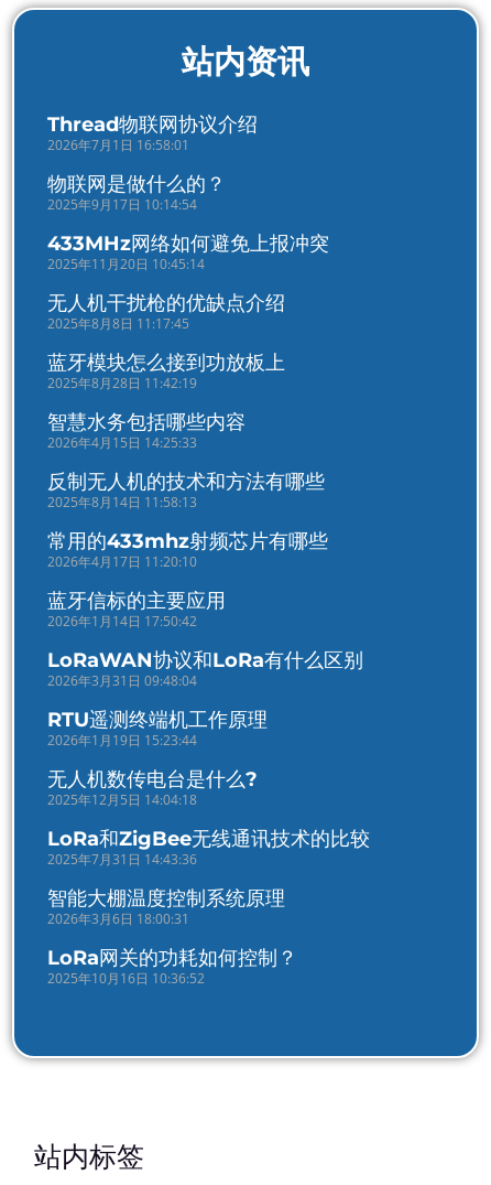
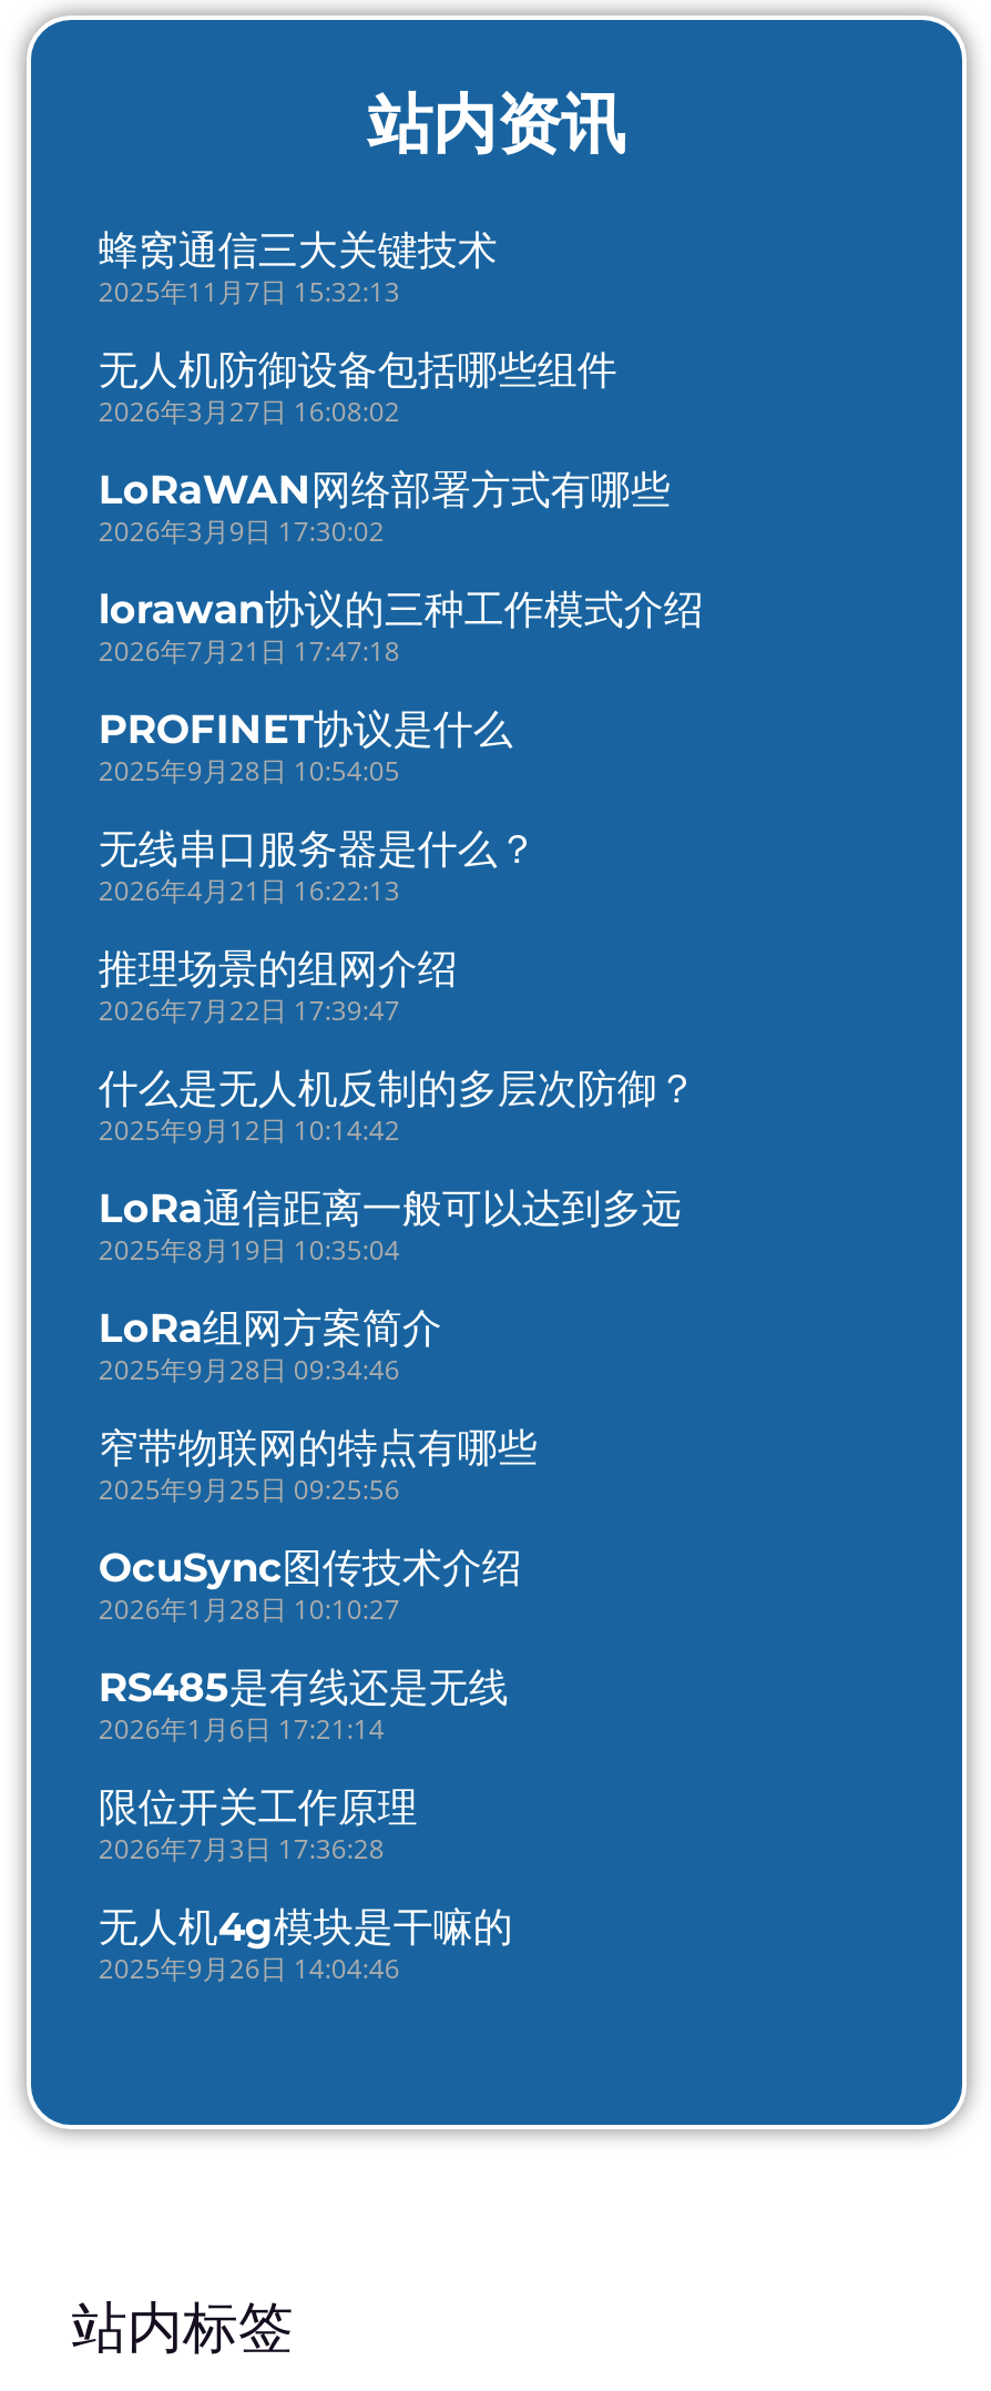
[48,112,258,154] Thread物联网协议介绍 | 2026年7月1日 16:58:01 -> [98,226,497,311] 蜂窝通信三大关键技术 | 2025年11月7日 15:32:13
[48,172,226,214] 物联网是做什么的？ | 2025年9月17日 10:14:54 -> [98,346,617,430] 无人机防御设备包括哪些组件 | 2026年3月27日 16:08:02
[48,231,330,273] 433MHz网络如何避免上报冲突 | 2025年11月20日 10:45:14 -> [98,466,670,550] LoRaWAN网络部署方式有哪些 | 2026年3月9日 17:30:02
[48,291,286,333] 无人机干扰枪的优缺点介绍 | 2025年8月8日 11:17:45 -> [98,586,704,670] lorawan协议的三种工作模式介绍 | 2026年7月21日 17:47:18
[48,351,286,392] 蓝牙模块怎么接到功放板上 | 2025年8月28日 11:42:19 -> [98,705,513,790] PROFINET协议是什么 | 2025年9月28日 10:54:05
[48,410,246,452] 智慧水务包括哪些内容 | 2026年4月15日 14:25:33 -> [98,825,537,909] 无线串口服务器是什么？ | 2026年4月21日 16:22:13
[48,470,325,511] 反制无人机的技术和方法有哪些 | 2025年8月14日 11:58:13 -> [98,945,458,1029] 推理场景的组网介绍 | 2026年7月22日 17:39:47
[48,529,329,571] 常用的433mhz射频芯片有哪些 | 2026年4月17日 11:20:10 -> [98,1065,697,1149] 什么是无人机反制的多层次防御？ | 2025年9月12日 10:14:42
[48,589,226,631] 蓝牙信标的主要应用 | 2026年1月14日 17:50:42 -> [98,1184,682,1269] LoRa通信距离一般可以达到多远 | 2025年8月19日 10:35:04
[48,648,364,690] LoRaWAN协议和LoRa有什么区别 | 2026年3月31日 09:48:04 -> [98,1304,442,1388] LoRa组网方案简介 | 2025年9月28日 09:34:46
[48,708,268,750] RTU遥测终端机工作原理 | 2026年1月19日 15:23:44 -> [98,1424,537,1508] 窄带物联网的特点有哪些 | 2025年9月25日 09:25:56
[48,767,258,809] 无人机数传电台是什么? | 2025年12月5日 14:04:18 -> [98,1544,522,1628] OcuSync图传技术介绍 | 2026年1月28日 10:10:27
[48,827,370,869] LoRa和ZigBee无线通讯技术的比较 | 2025年7月31日 14:43:36 -> [98,1663,509,1748] RS485是有线还是无线 | 2026年1月6日 17:21:14
[48,886,286,928] 智能大棚温度控制系统原理 | 2026年3月6日 18:00:31 -> [98,1783,418,1868] 限位开关工作原理 | 2026年7月3日 17:36:28
[48,946,298,988] LoRa网关的功耗如何控制？ | 2025年10月16日 10:36:52 -> [98,1903,513,1987] 无人机4g模块是干嘛的 | 2025年9月26日 14:04:46

